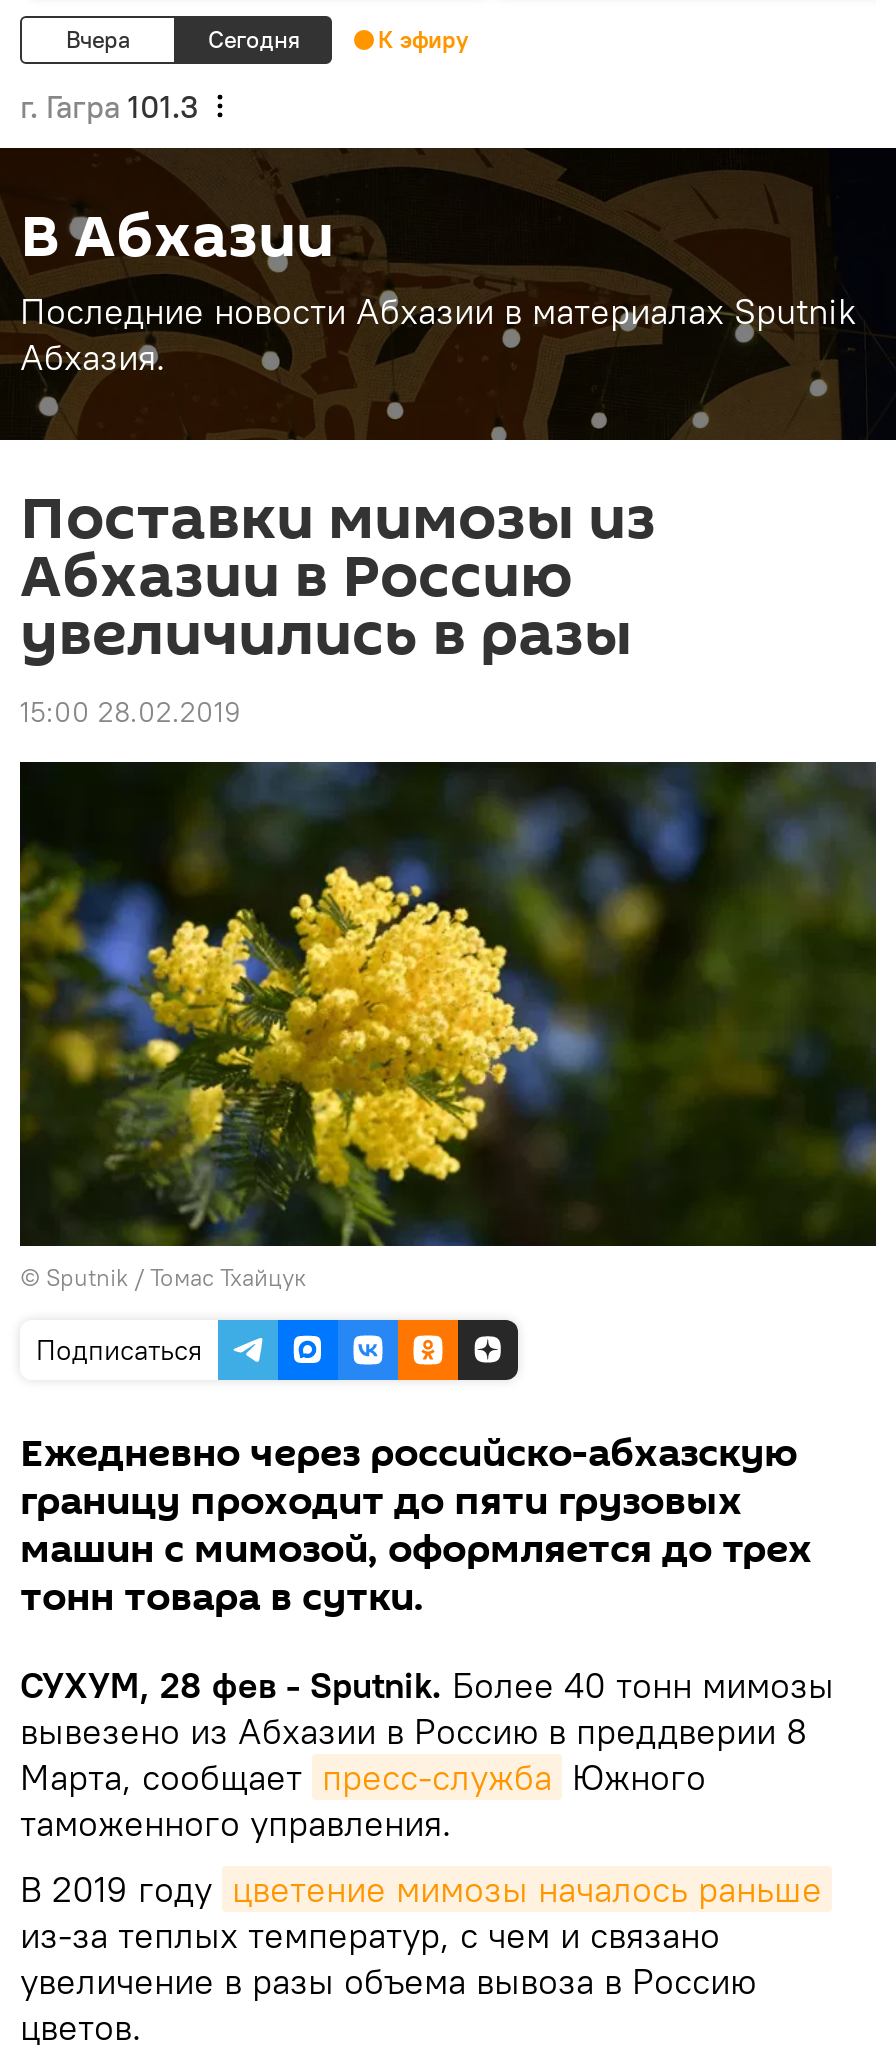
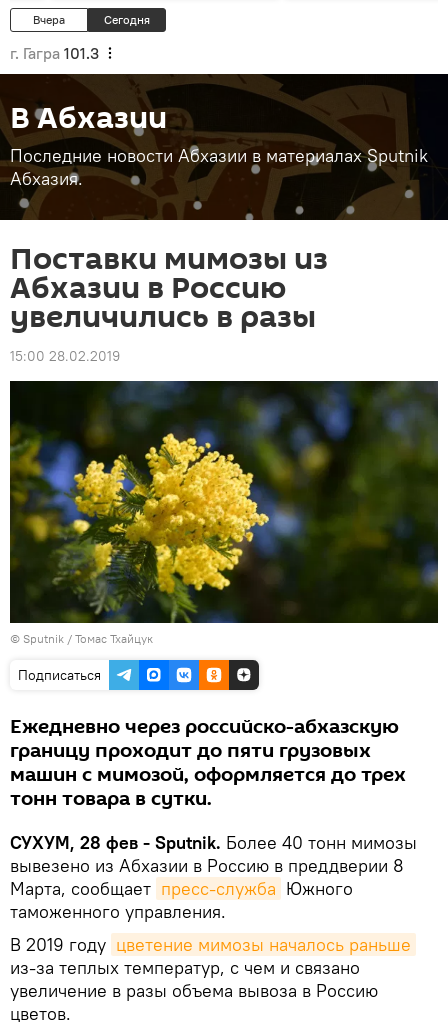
[378,24,468,54] К эфиру -> none

